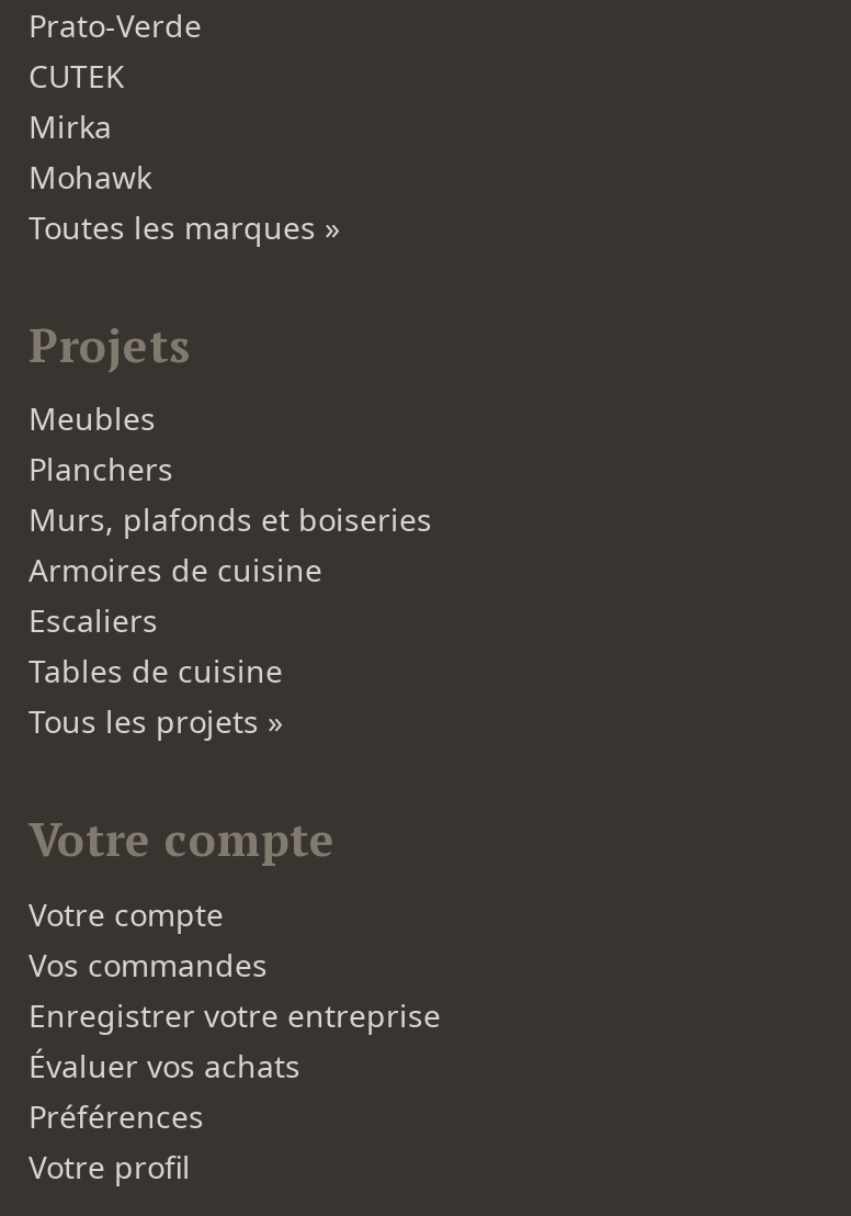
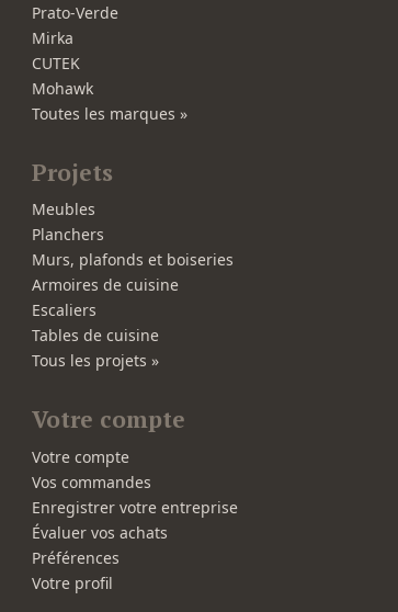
moved [29,55,125,97] -> [32,53,80,74]: CUTEK
moved [29,106,112,147] -> [32,28,73,48]: Mirka

